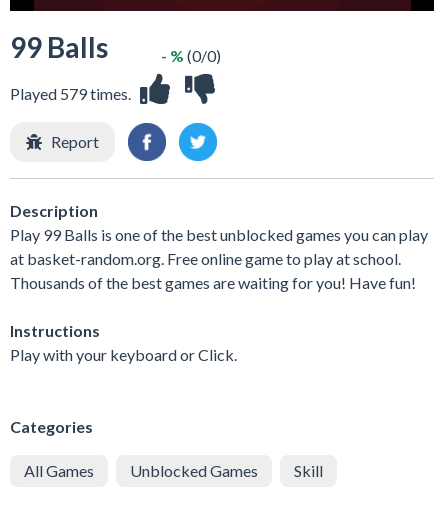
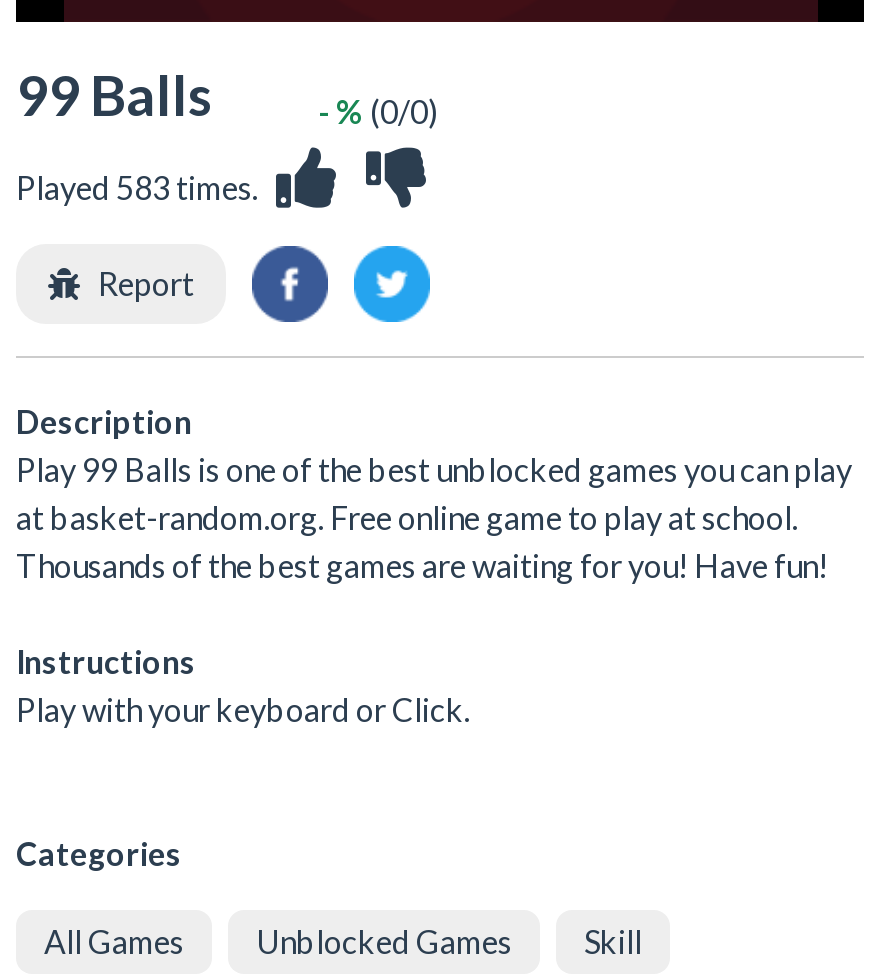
[10,84,131,103] Played 579 times. -> [16,168,258,206] Played 583 times.

